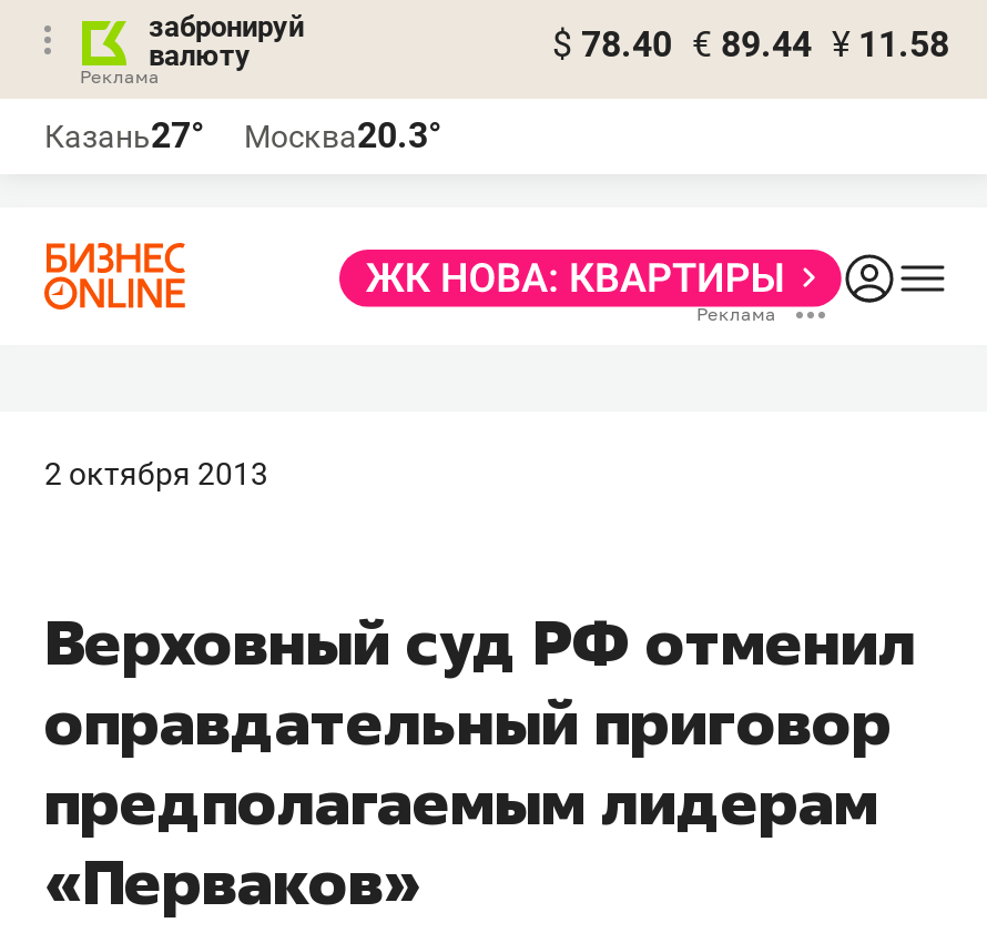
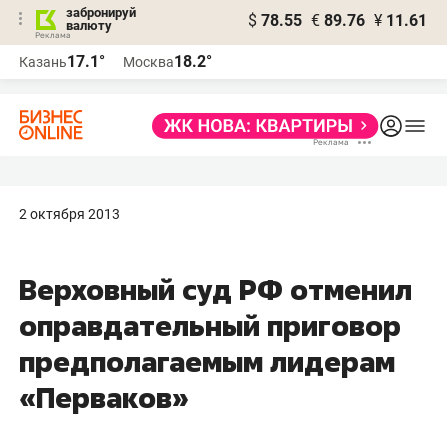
[552,23,949,65] $ 78.40 € 89.44 ¥ 11.58 -> [248,11,427,30] $ 78.55 € 89.76 ¥ 11.61
[44,114,204,156] Казань27° -> [19,52,105,71] Казань17.1°
[244,114,441,156] Москва20.3° -> [123,52,212,71] Москва18.2°

